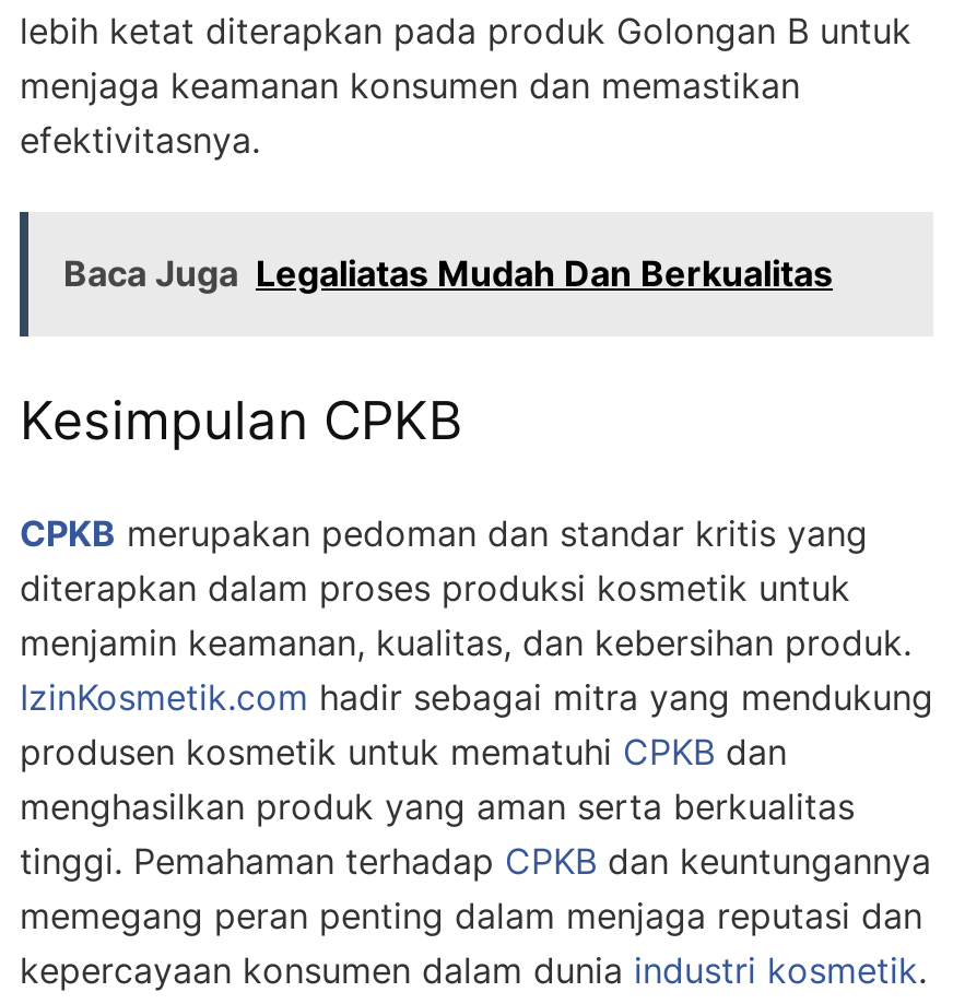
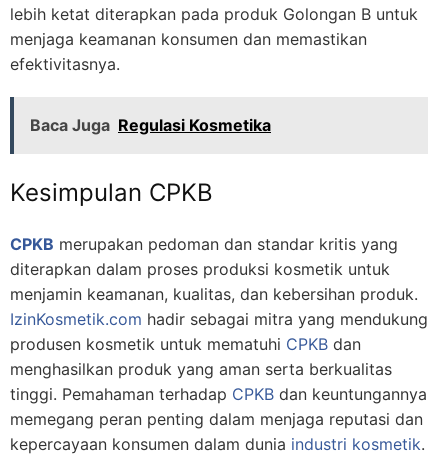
[63,251,833,295] Baca Juga Legaliatas Mudah Dan Berkualitas -> [30,115,271,135] Baca Juga Regulasi Kosmetika

